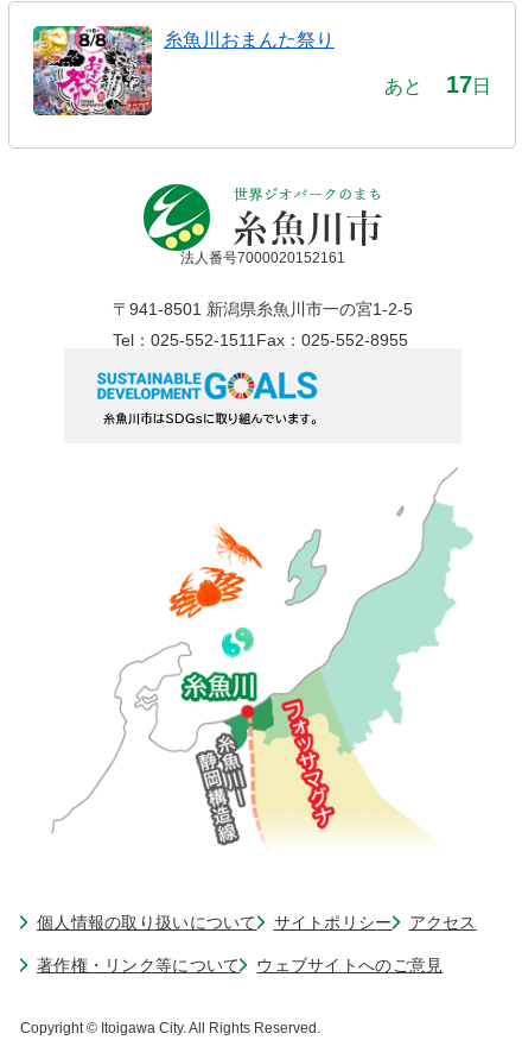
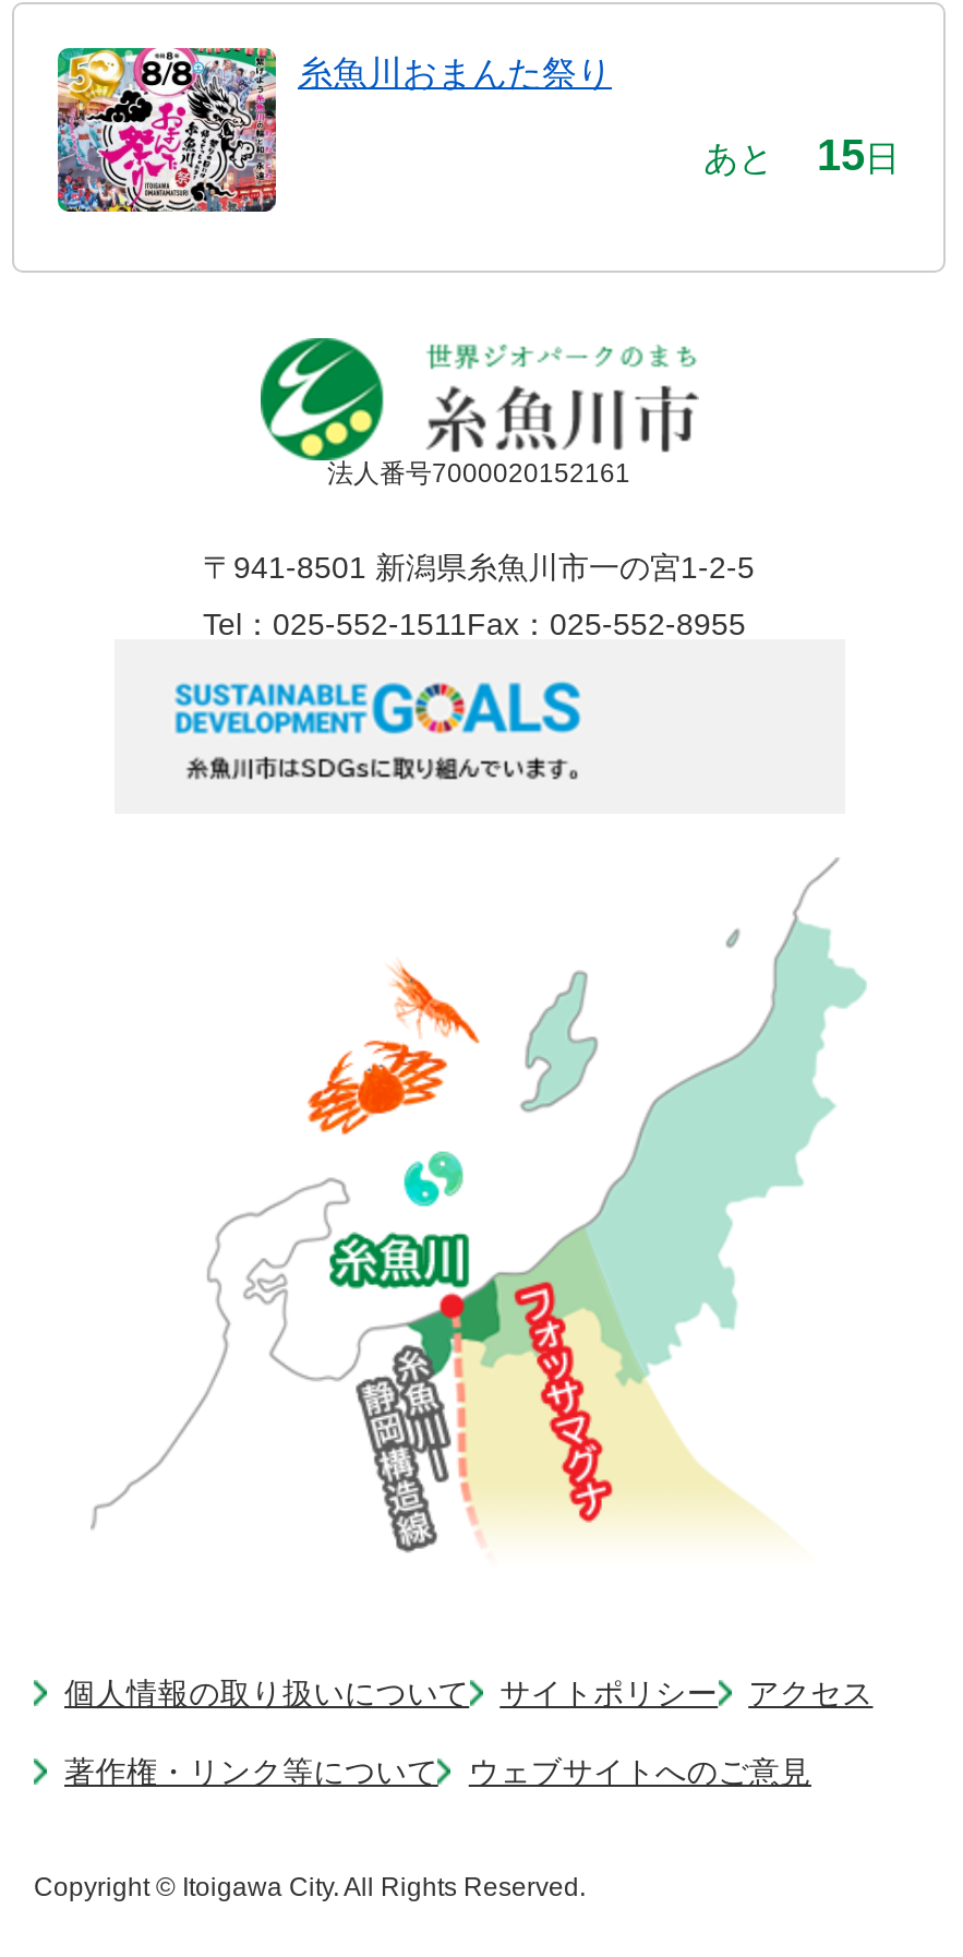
[384,72,491,98] あと 17日 -> [703,132,900,180] あと 15日

